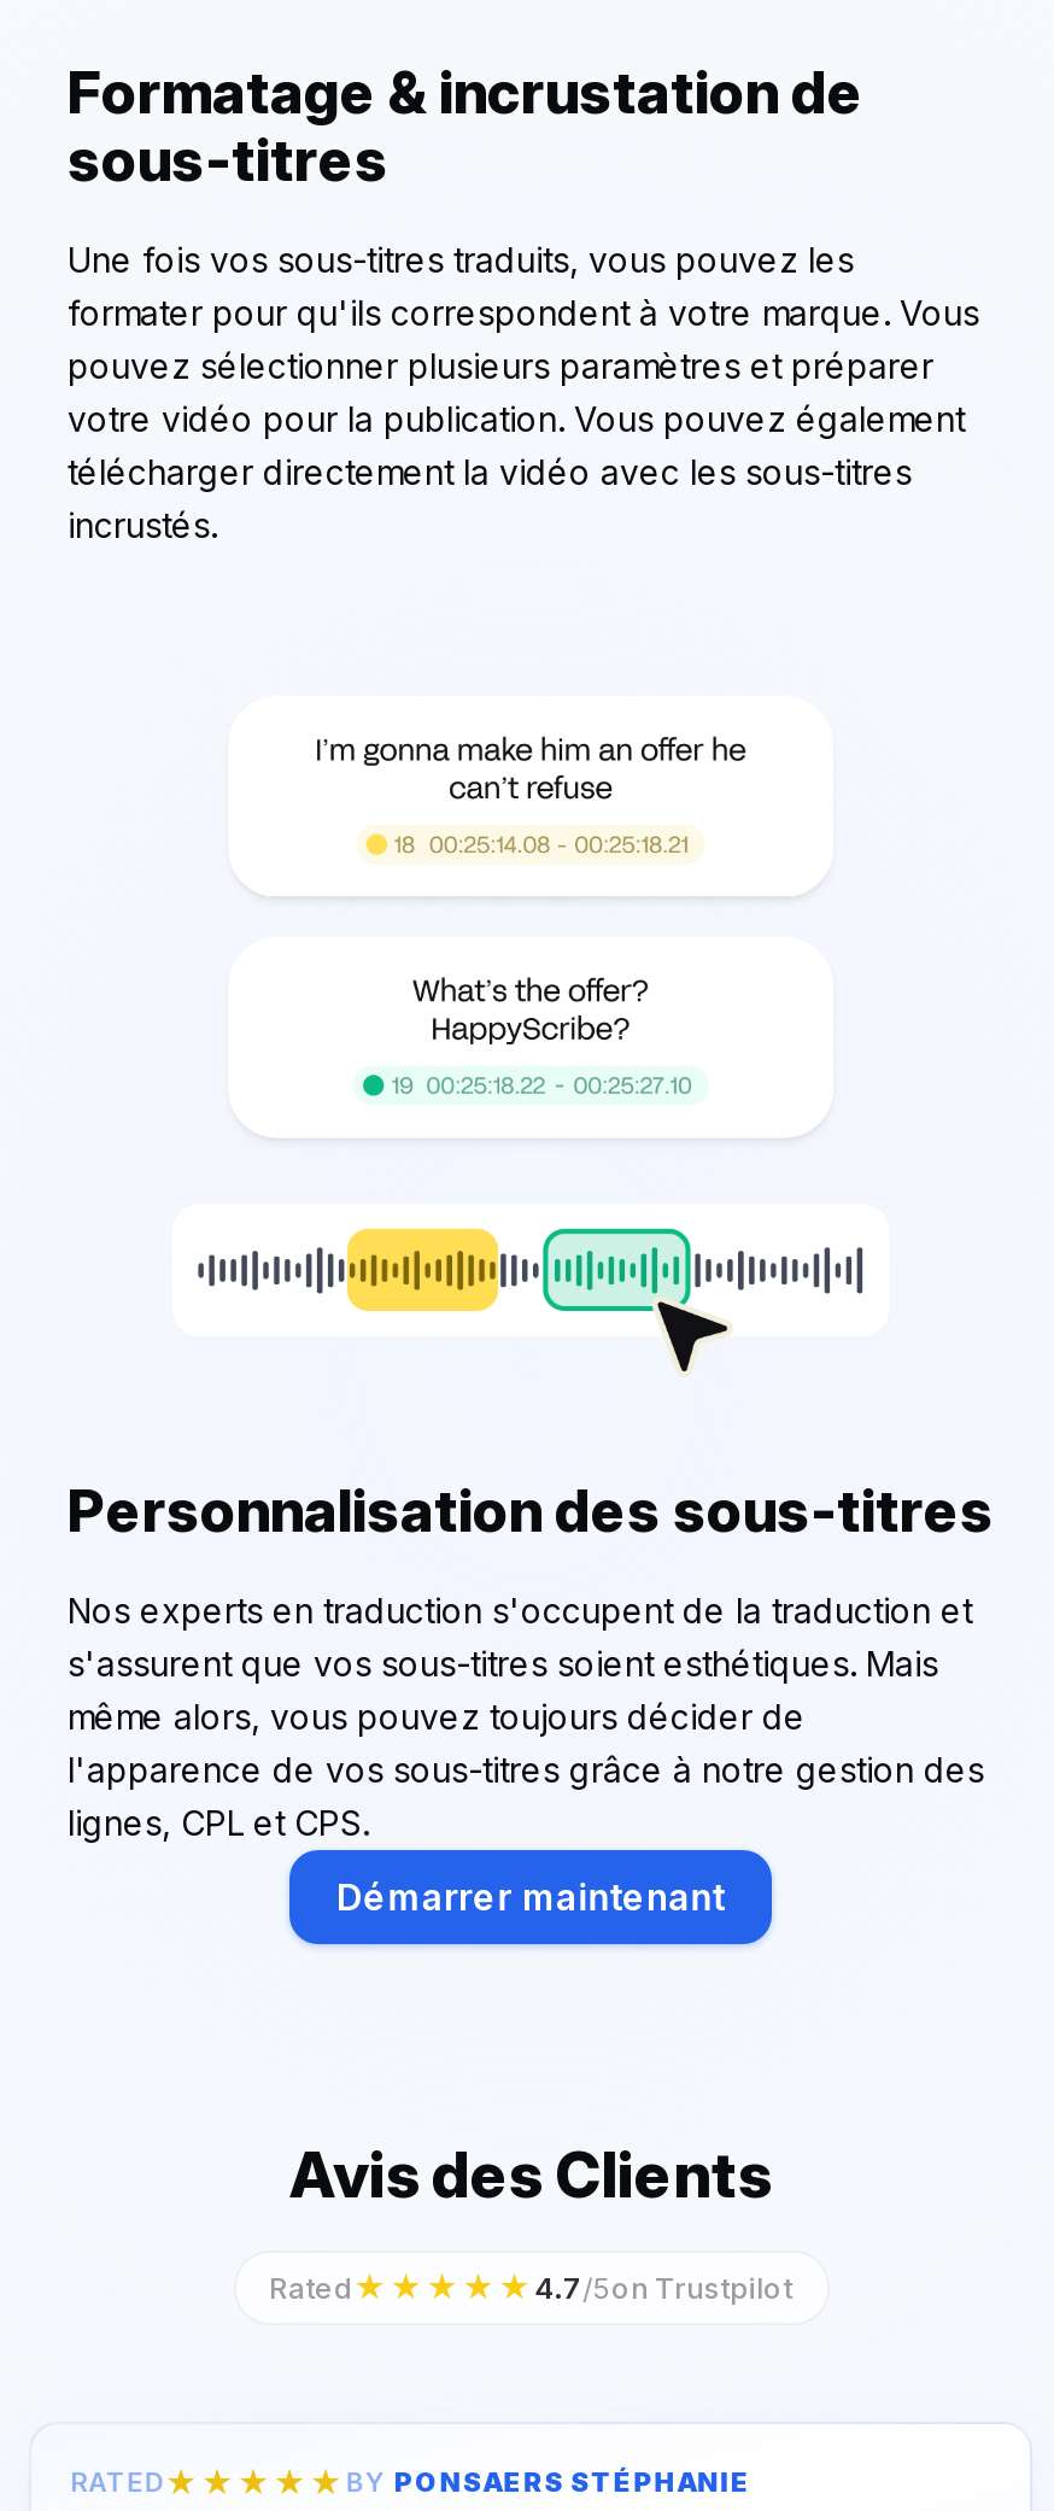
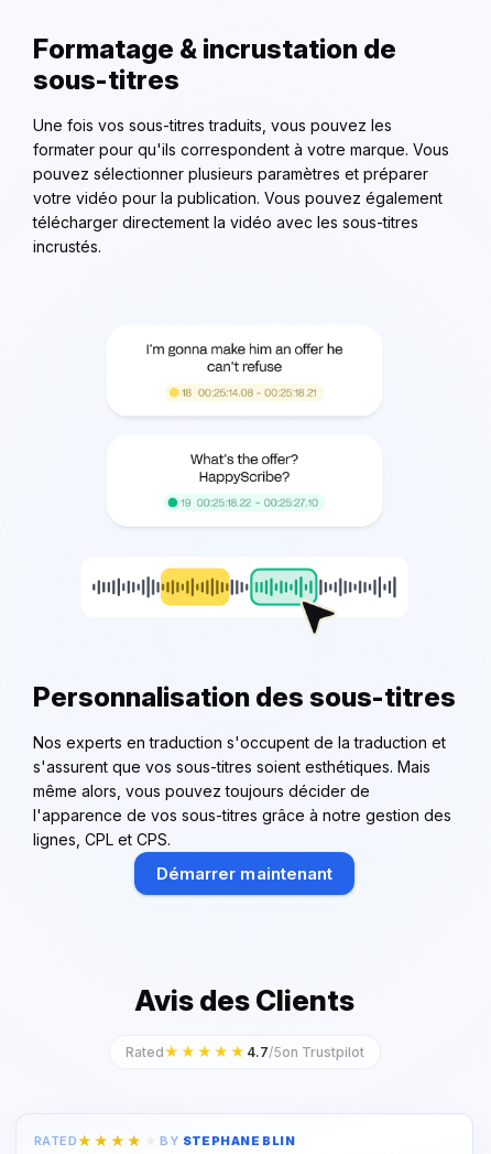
[345,2466,751,2500] BY PONSAERS STÉPHANIE -> [160,1133,295,1149] BY STEPHANE BLIN

